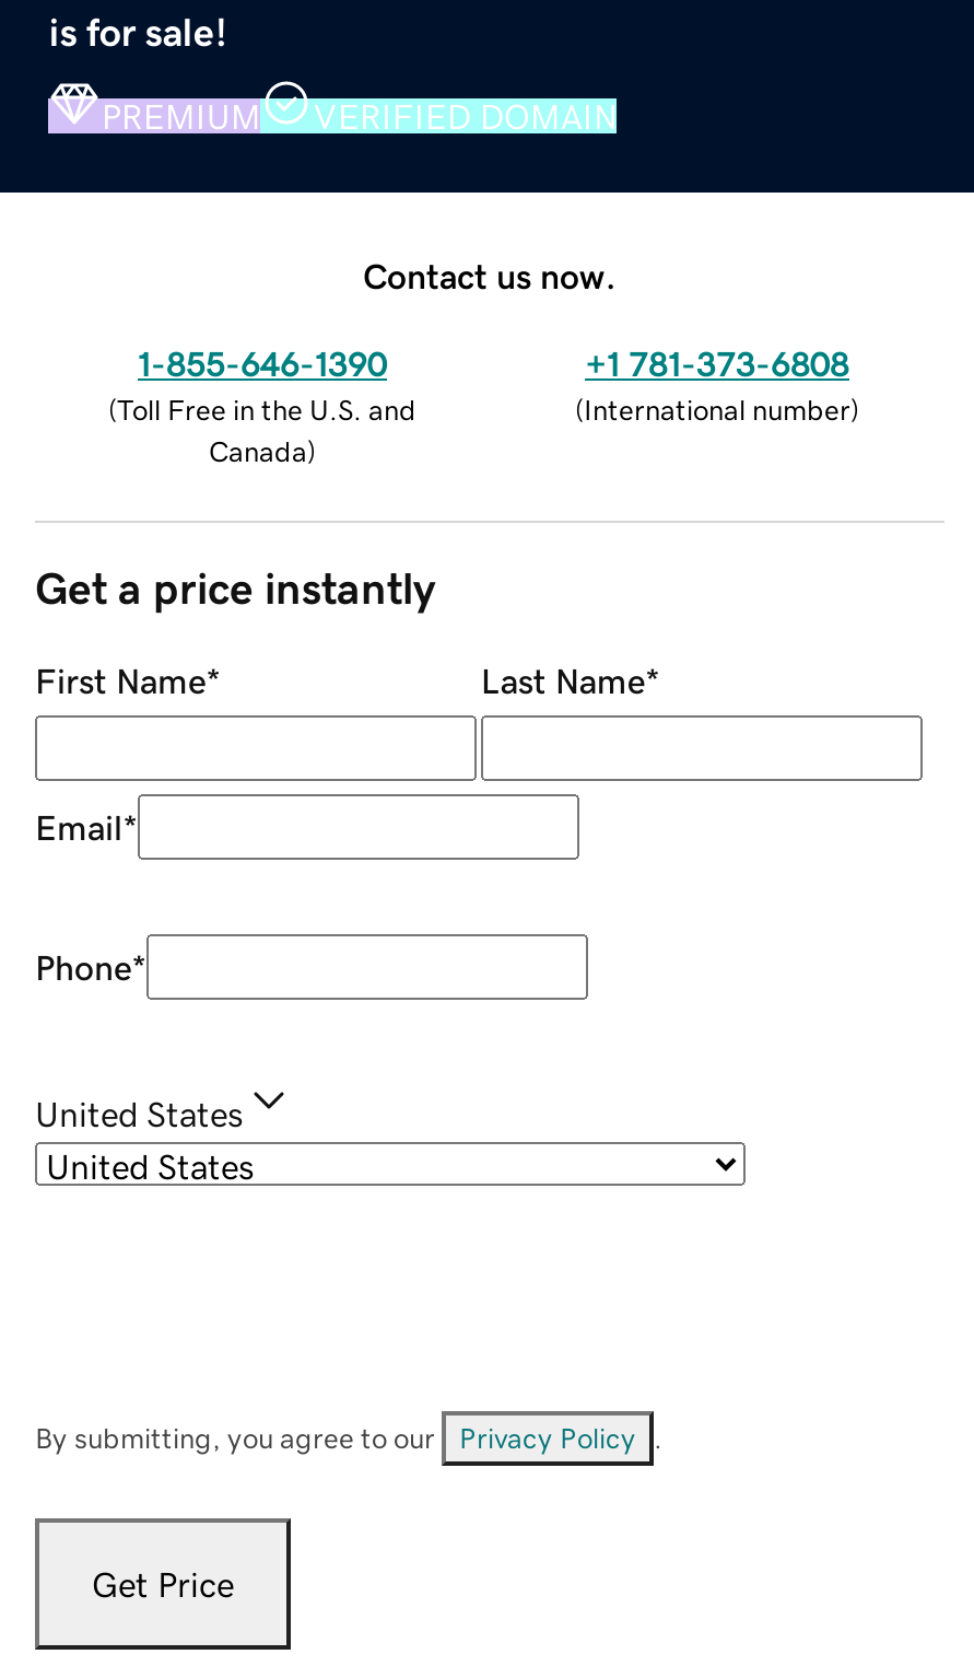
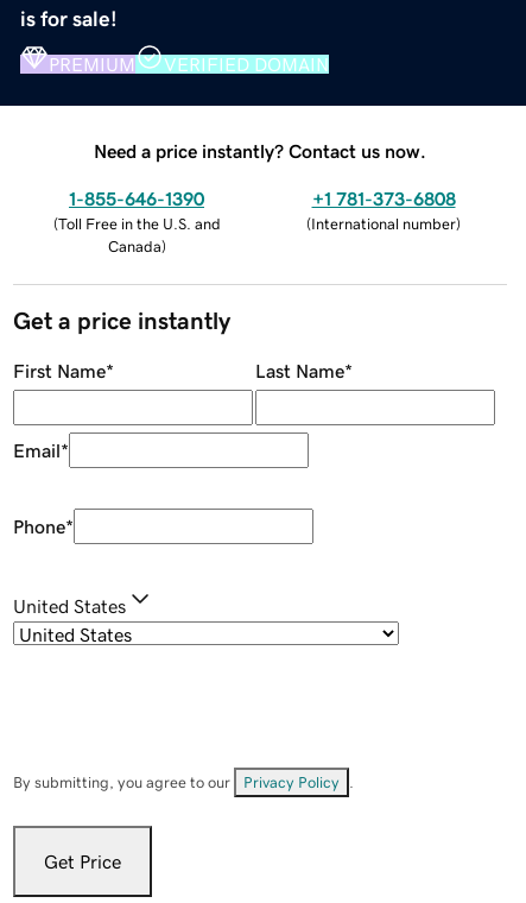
[363,257,617,292] Contact us now. -> [94,141,426,160] Need a price instantly? Contact us now.

